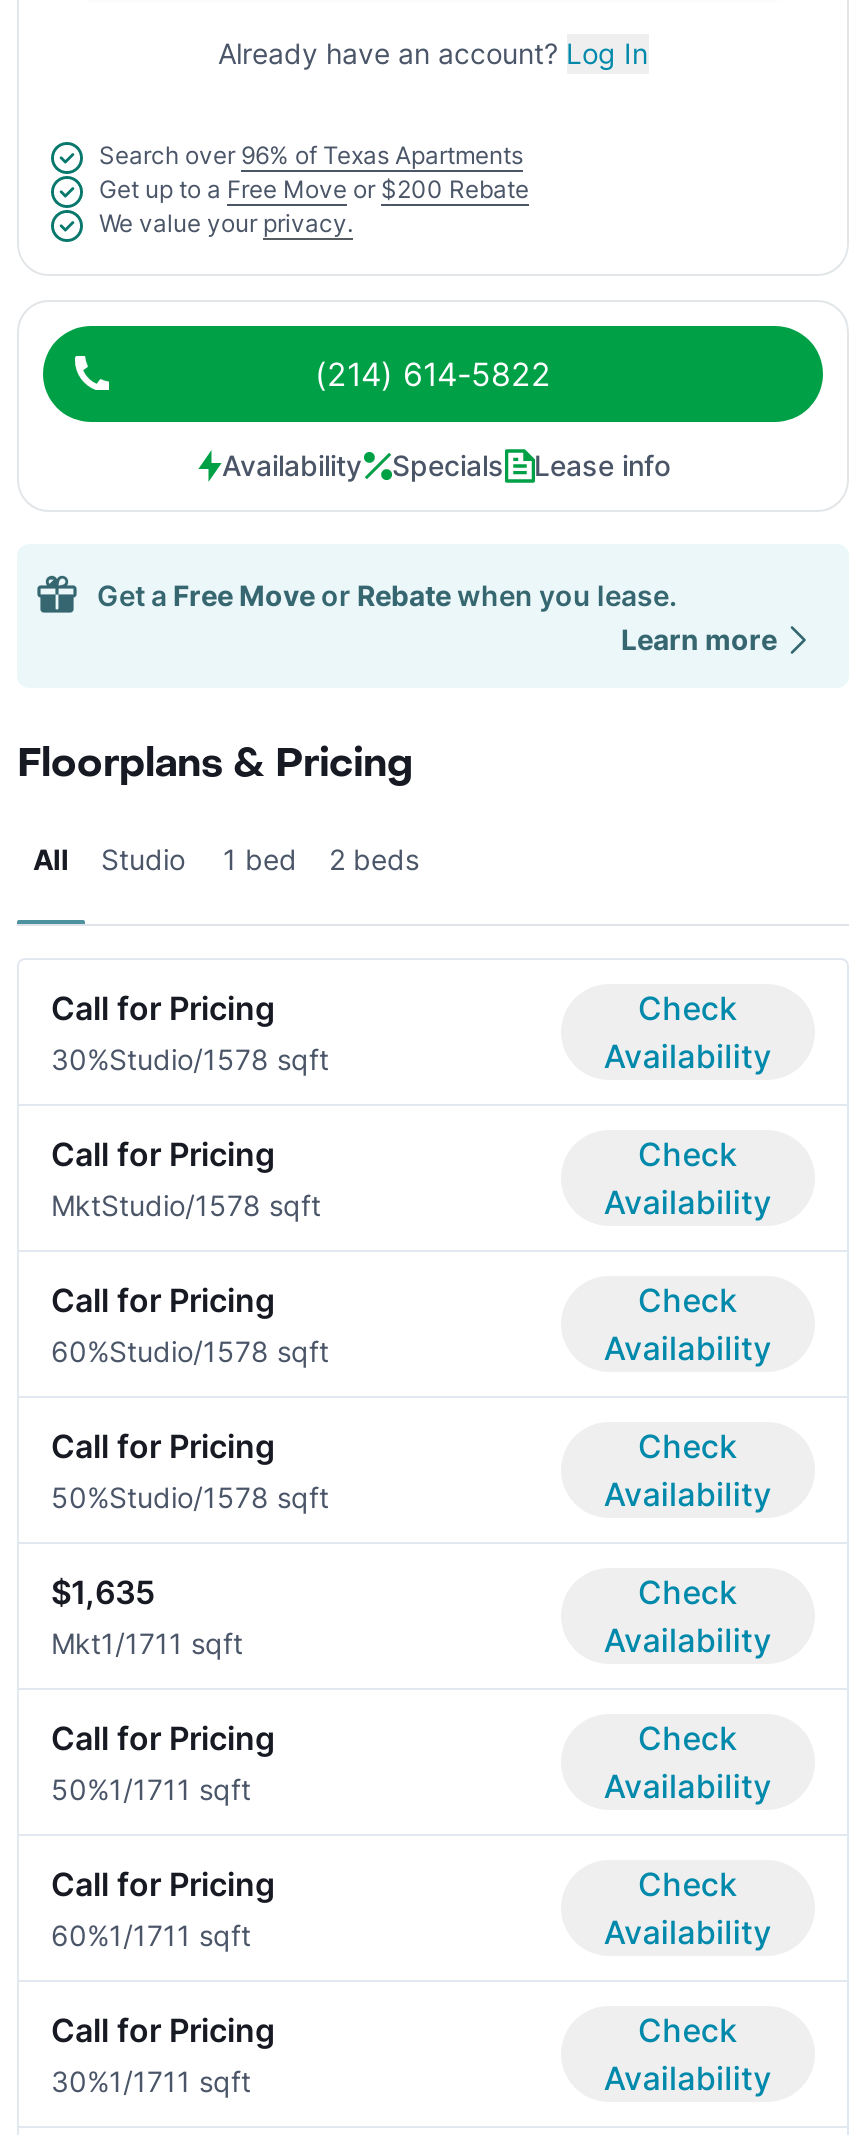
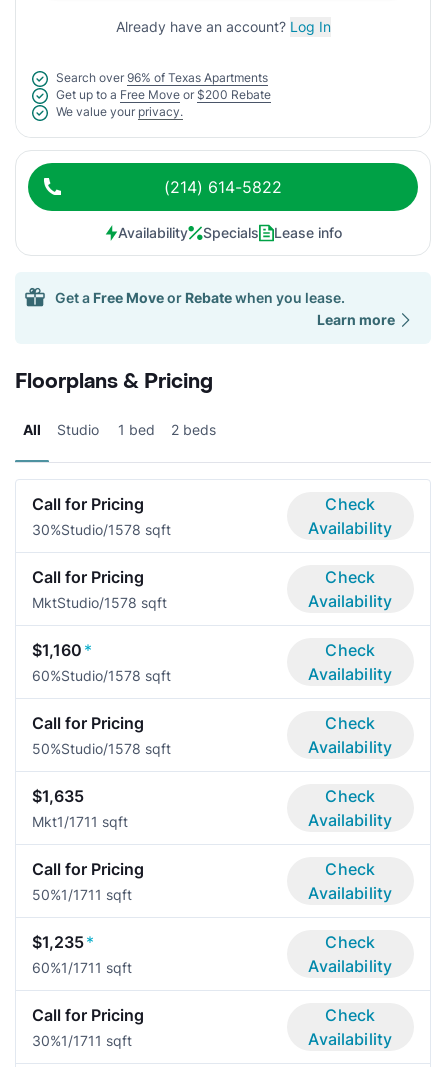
[51,1279,275,1319] Call for Pricing -> [32,639,92,659] $1,160 *
[51,1863,275,1903] Call for Pricing -> [32,931,94,951] $1,235 *

